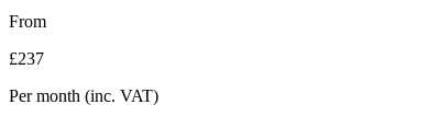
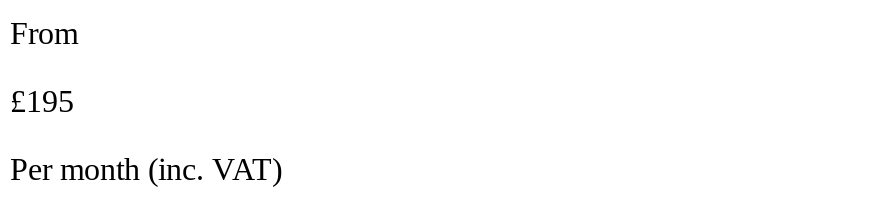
[9,49,44,68] £237 -> [10,85,74,119] £195

